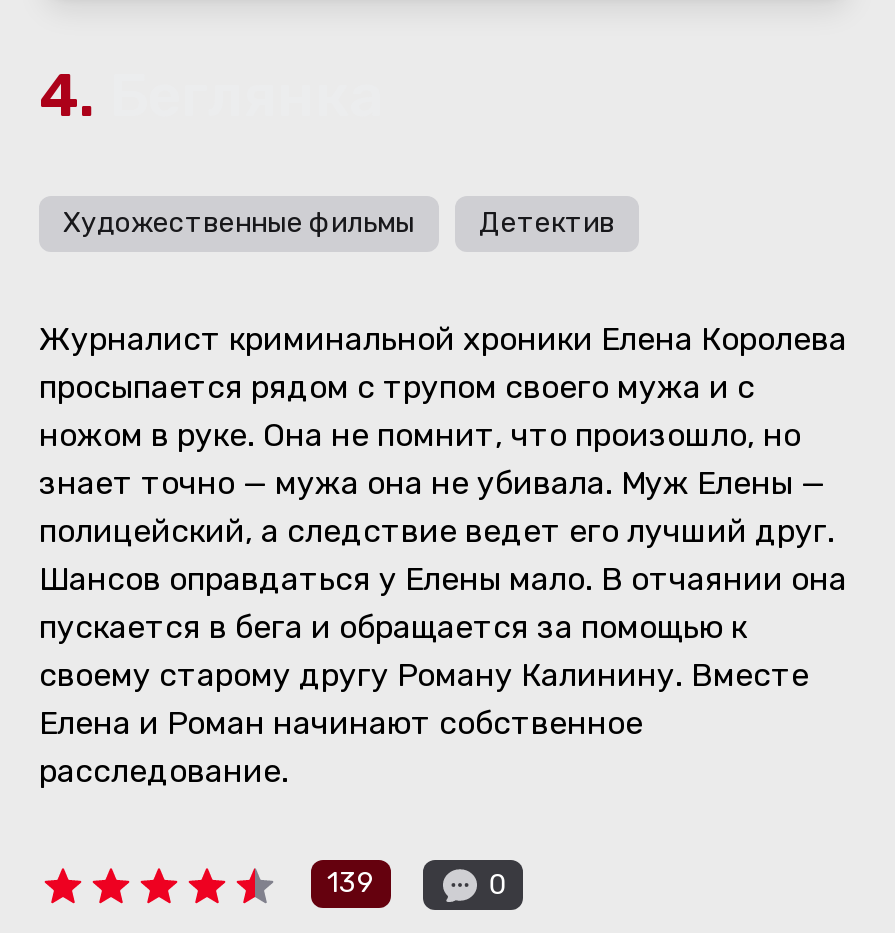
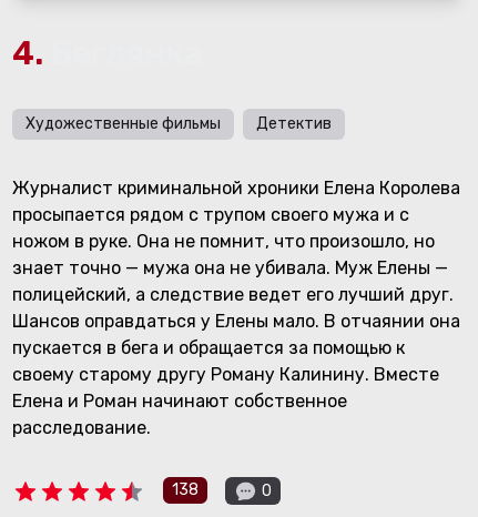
[327,867,375,901] 139 -> [172,481,199,500] 138

